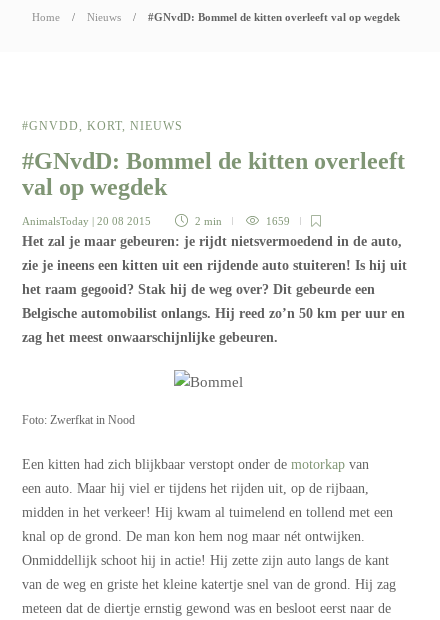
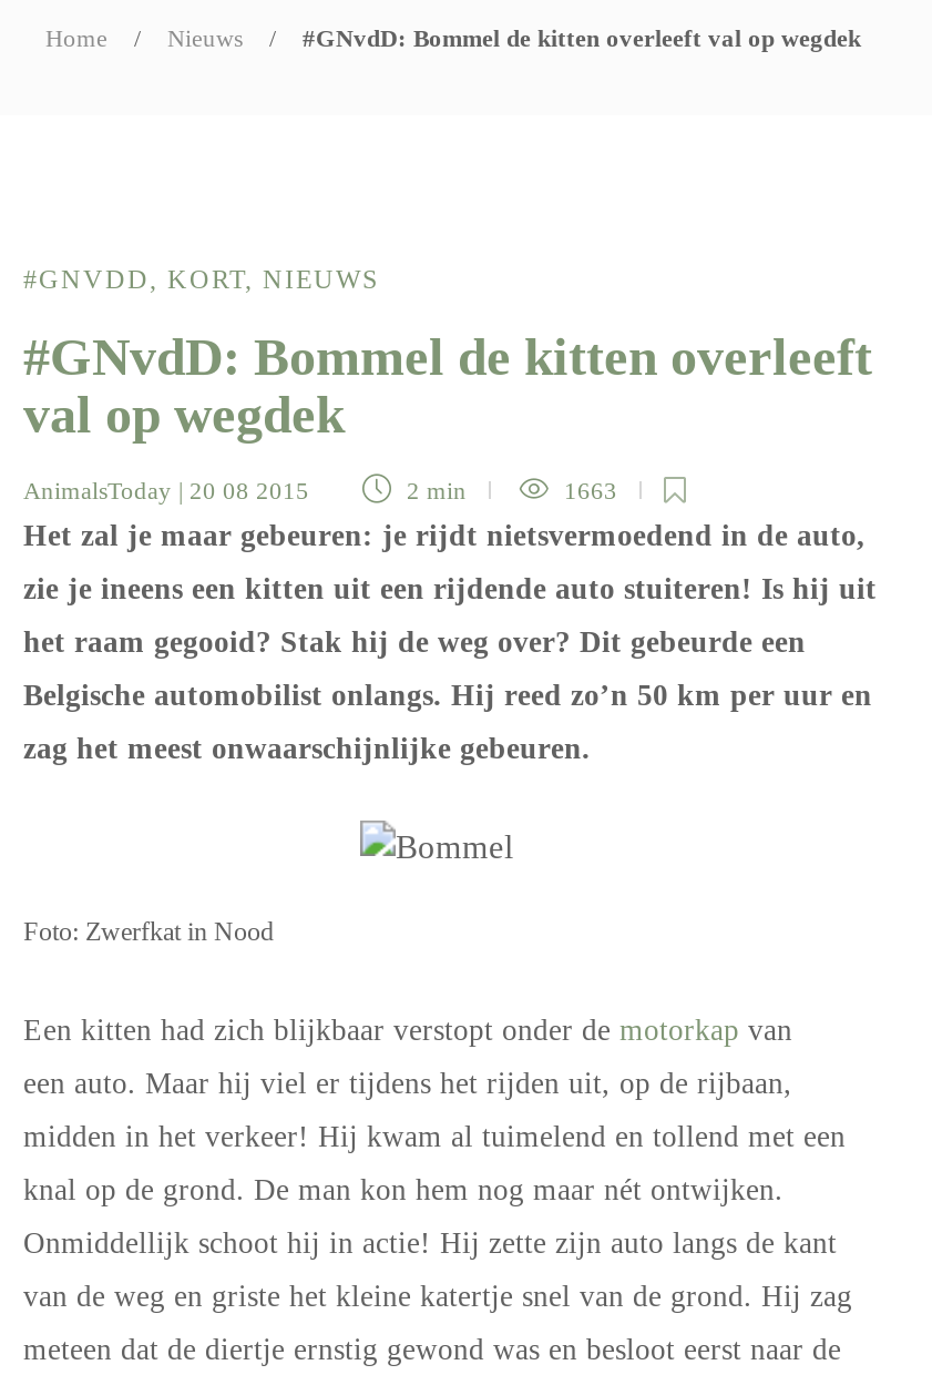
[263,215,290,227] 1659 -> [557,477,617,503] 1663

